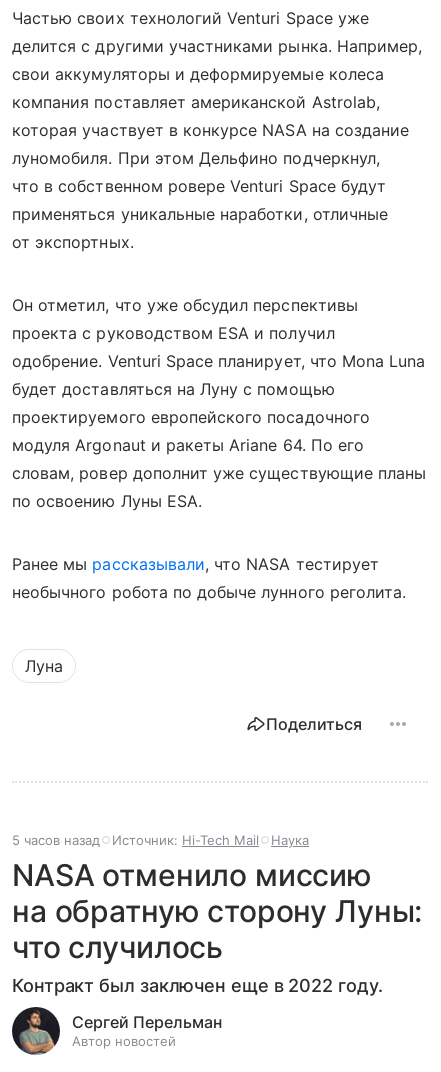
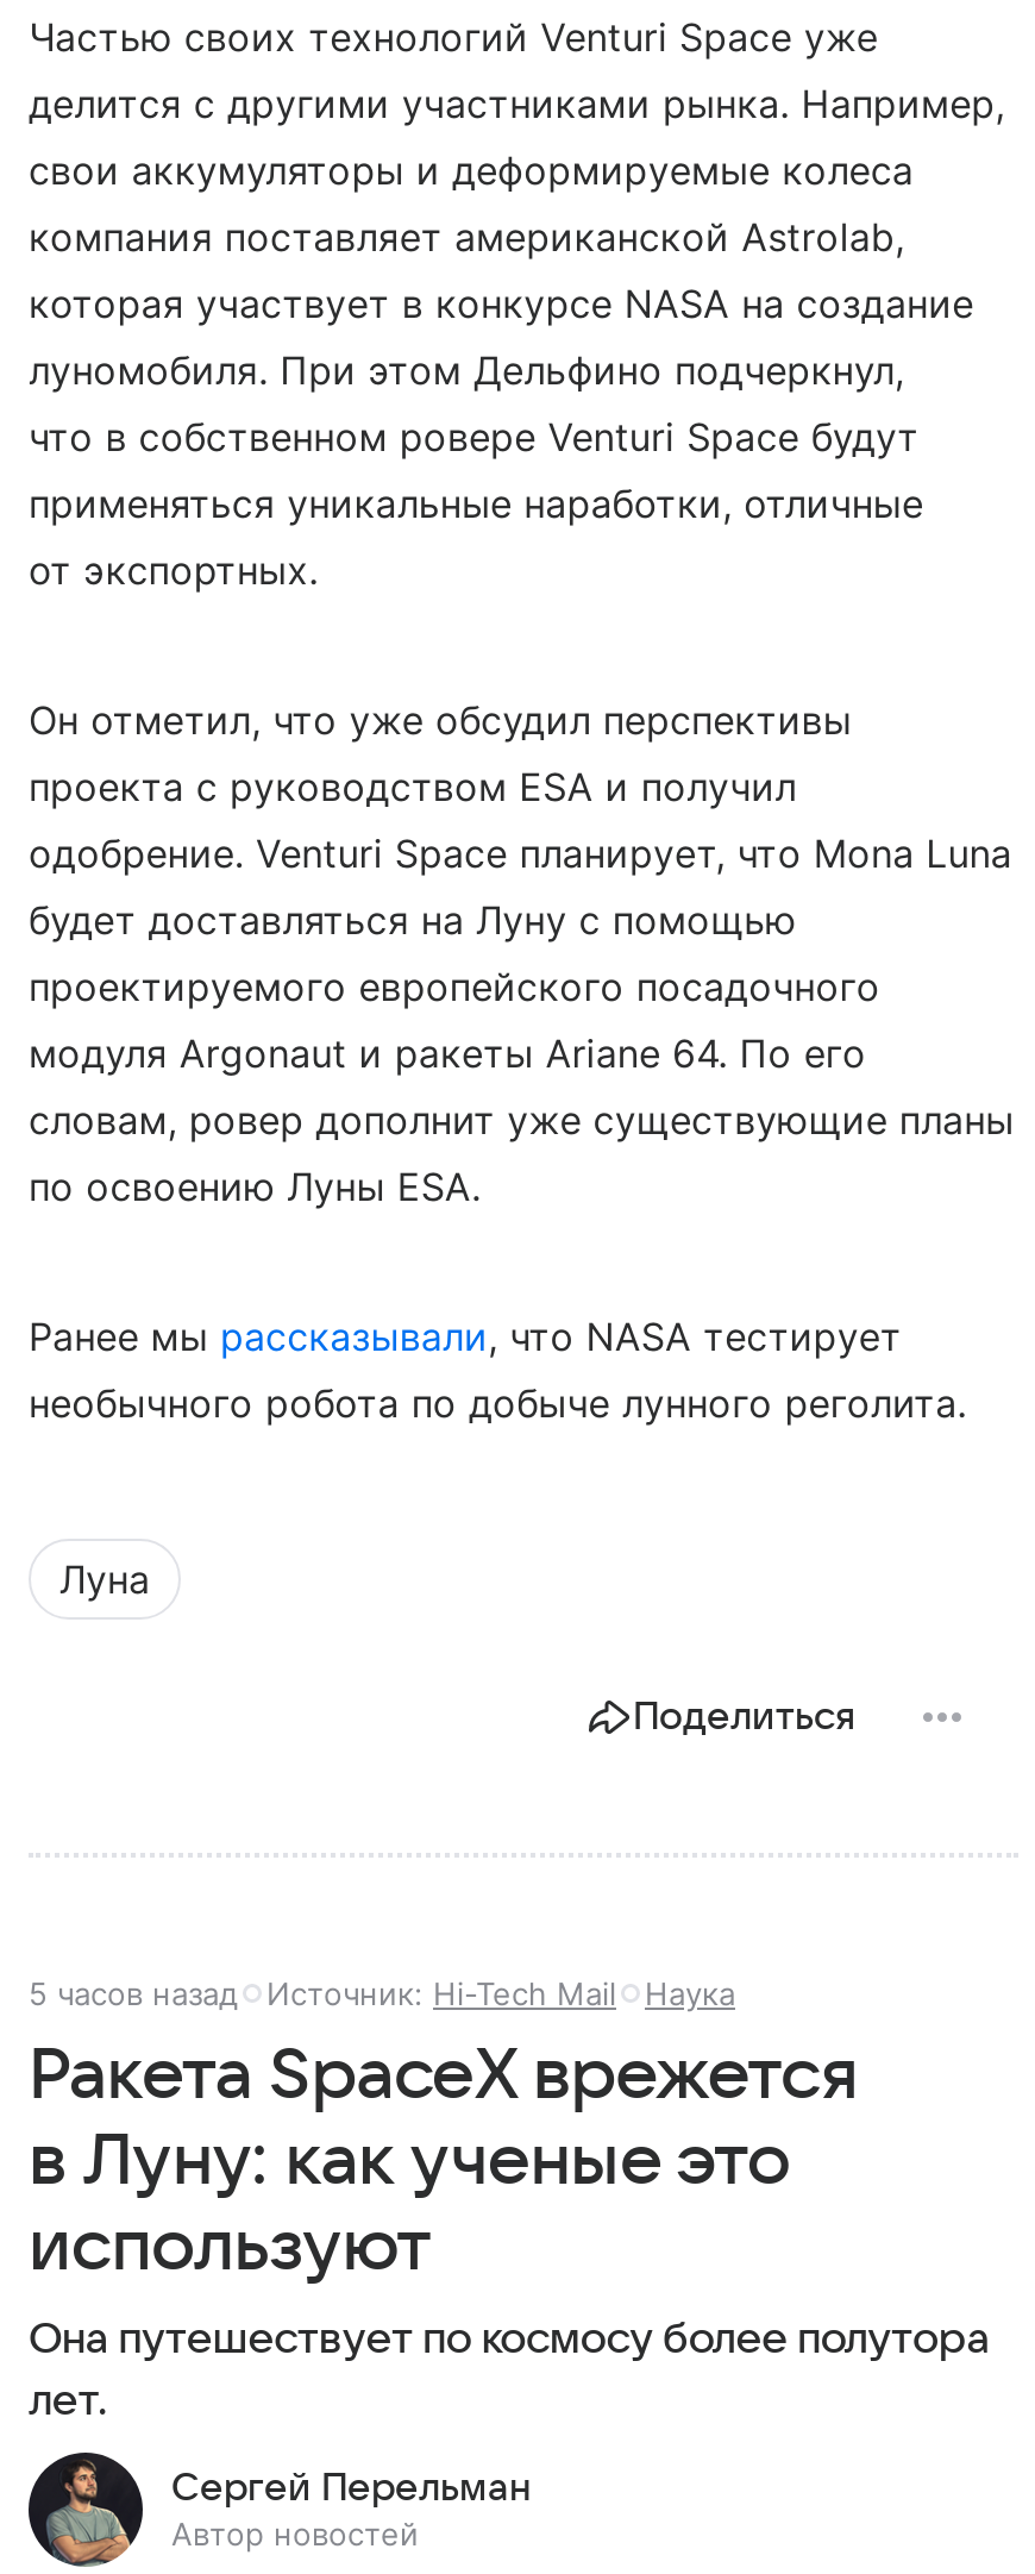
[12,857,422,996] NASA отменило миссию | на обратную сторону Луны: | что случилось | Контракт был заключен еще в 2022 году. -> [29,2037,990,2425] Ракета SpaceX врежется | в Луну: как ученые это | используют | Она путешествует по космосу более полутора | лет.

